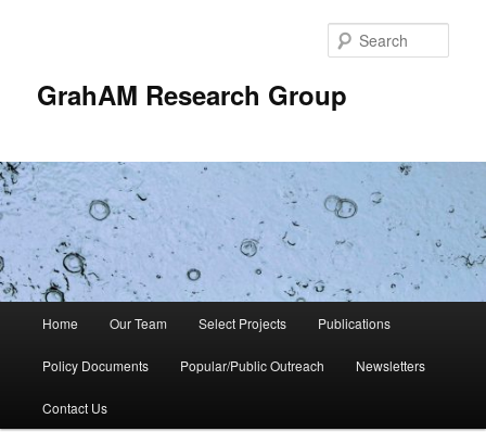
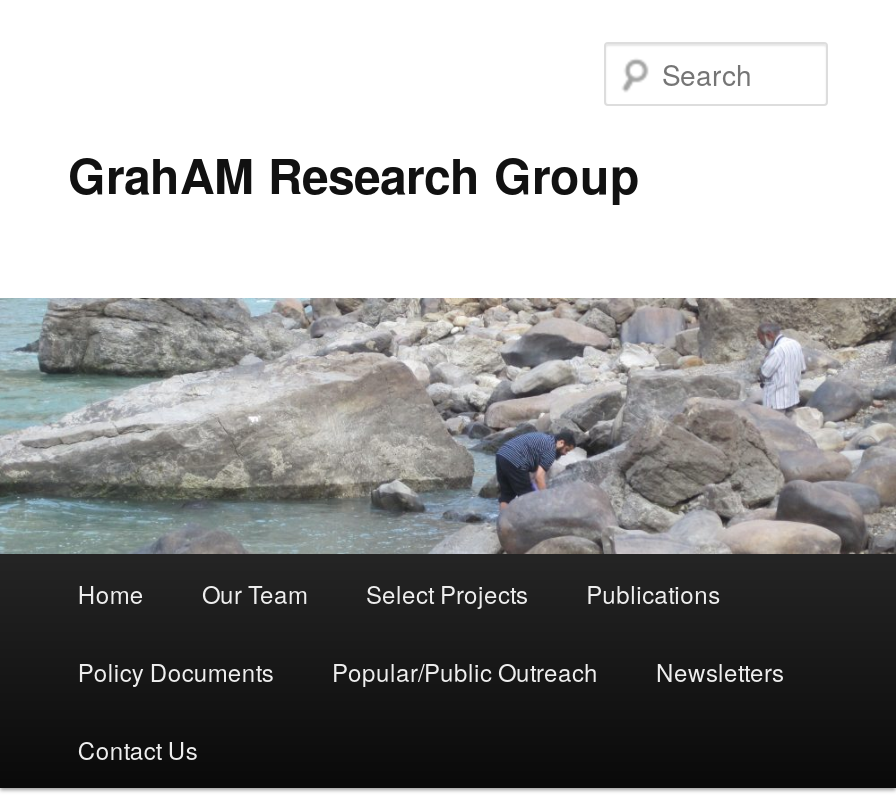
[3,162,483,303] [image] -> [6,296,890,556] [image]

